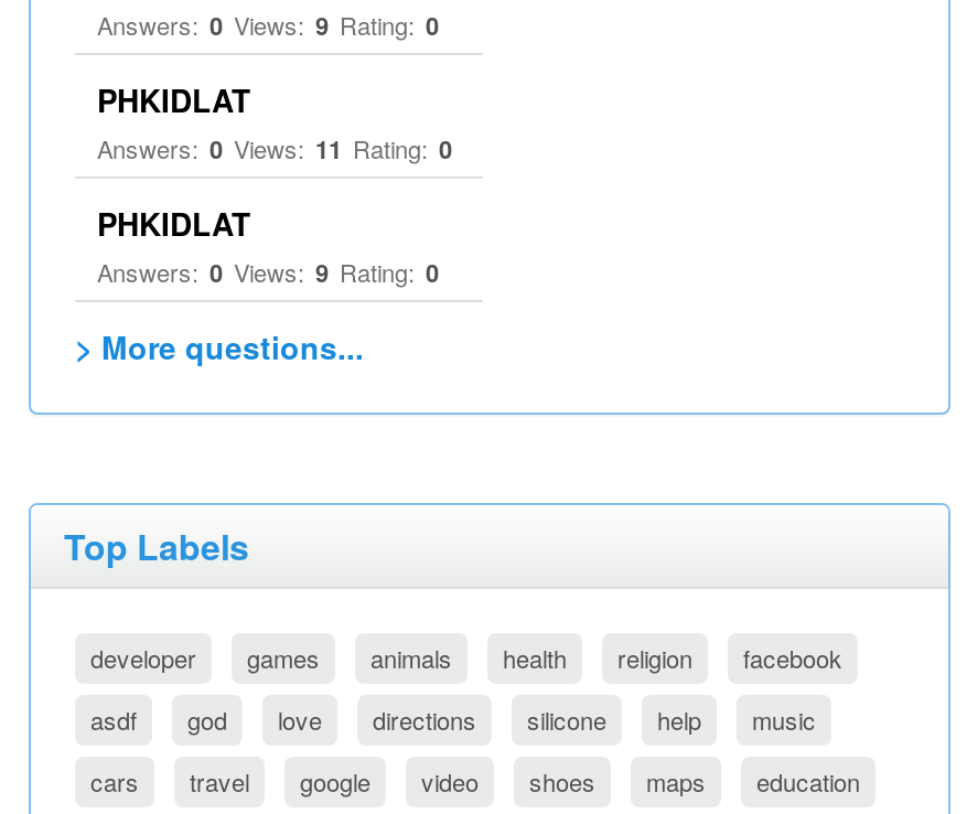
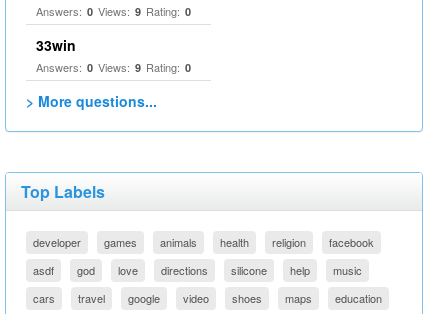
[97,77,452,245] PHKIDLAT | Answers: 0 Views: 11 Rating: 0 | PHKIDLAT -> [36,35,76,55] 33win

